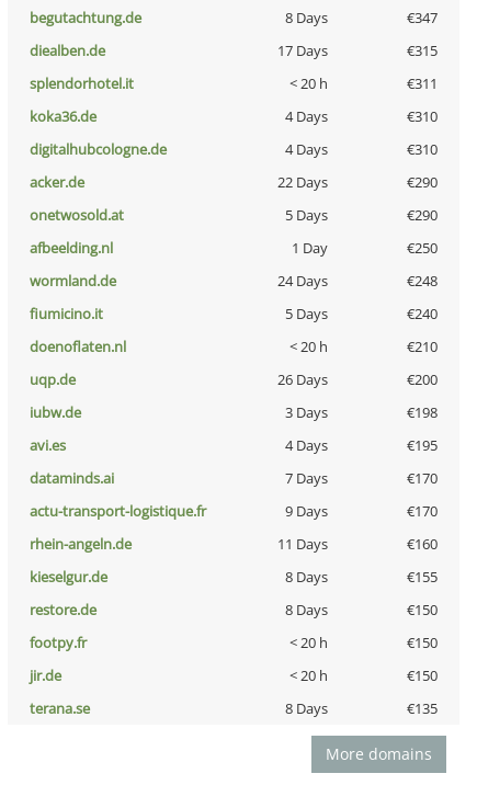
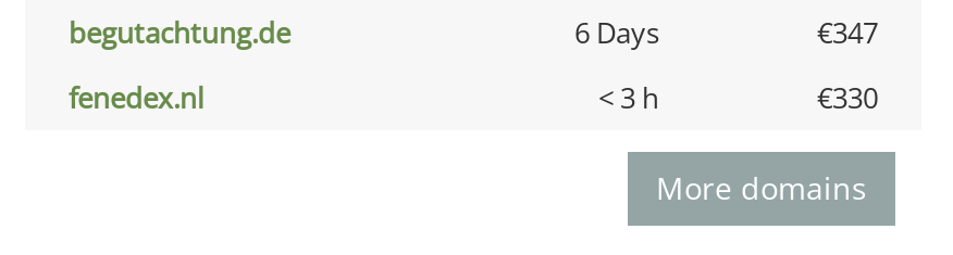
[285,8,327,27] 8 Days -> [574,13,659,52] 6 Days
[30,41,438,718] diealben.de | 17 Days | €315 | splendorhotel.it | < 20 h | €311 | koka36.de | 4 Days | €310 | digitalhubcologne.de | 4 Days | €310 | acker.de | 22 Days | €290 | onetwosold.at | 5 Days | €290 | afbeelding.nl | 1 Day | €250 | wormland.de | 24 Days | €248 | fiumicino.it | 5 Days | €240 | doenoflaten.nl | < 20 h | €210 | uqp.de | 26 Days | €200 | iubw.de | 3 Days | €198 | avi.es | 4 Days | €195 | dataminds.ai | 7 Days | €170 | actu-transport-logistique.fr | 9 Days | €170 | rhein-angeln.de | 11 Days | €160 | kieselgur.de | 8 Days | €155 | restore.de | 8 Days | €150 | footpy.fr | < 20 h | €150 | jir.de | < 20 h | €150 | terana.se | 8 Days | €135 -> [69,78,878,117] fenedex.nl | < 3 h | €330

